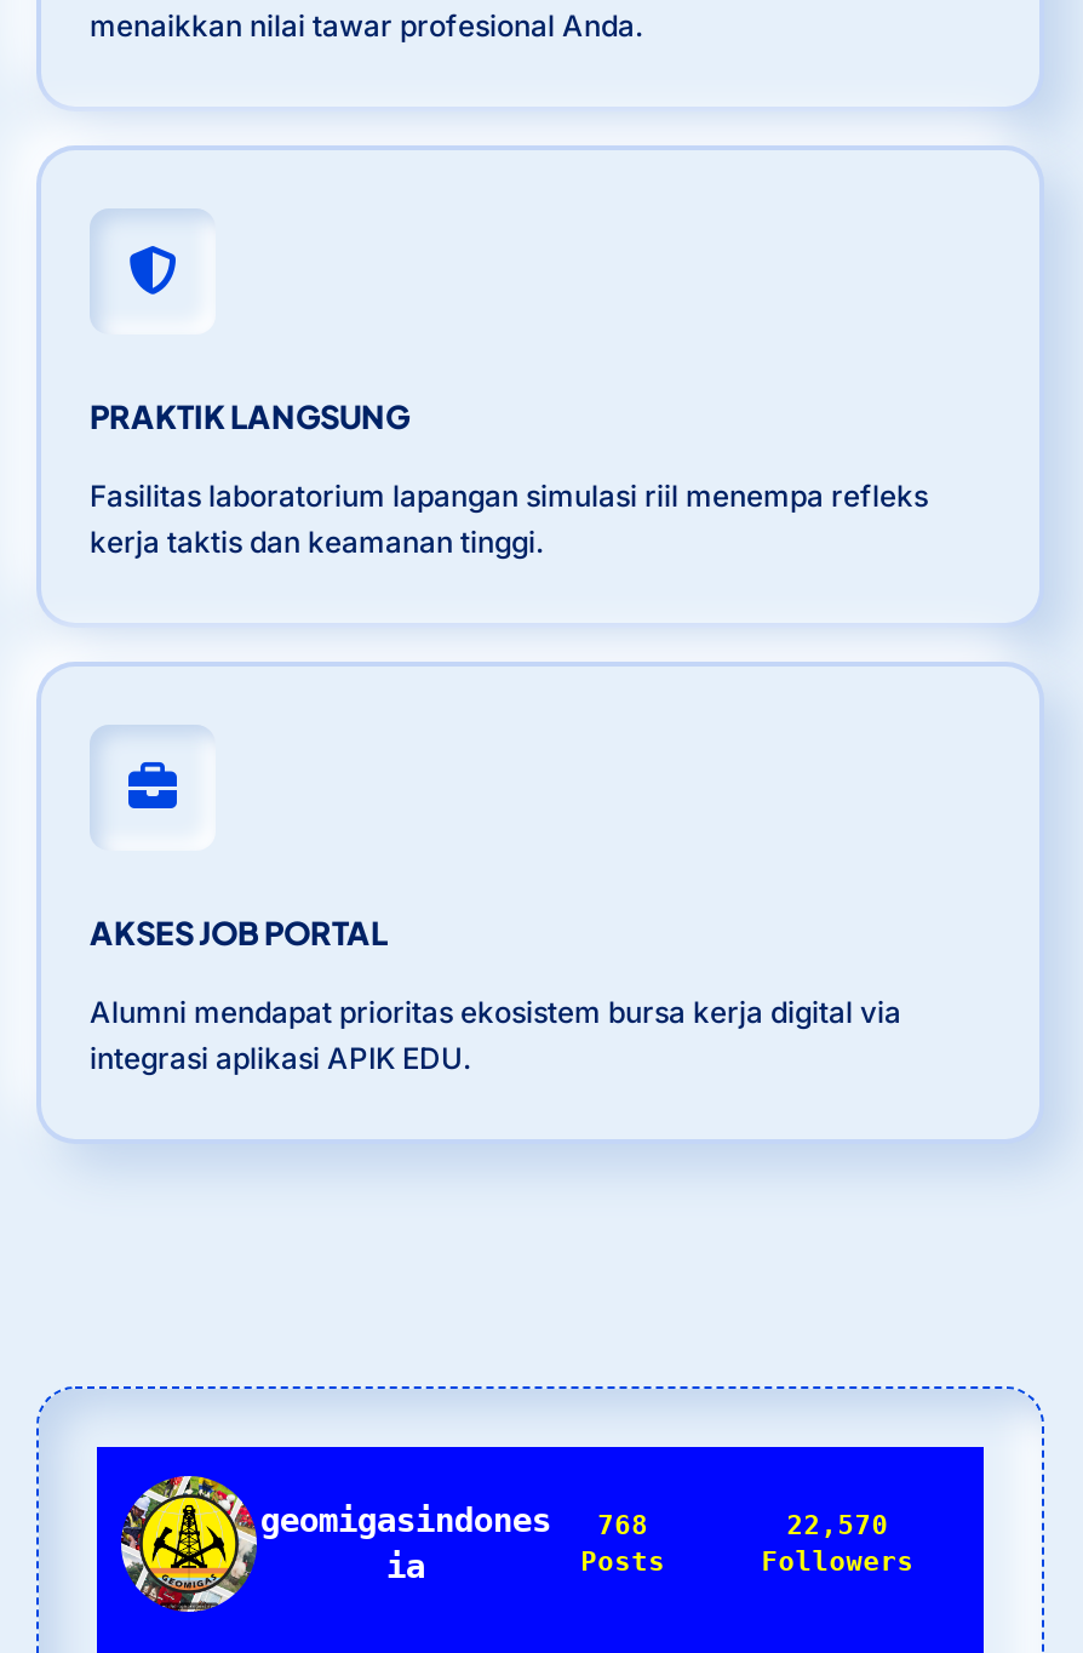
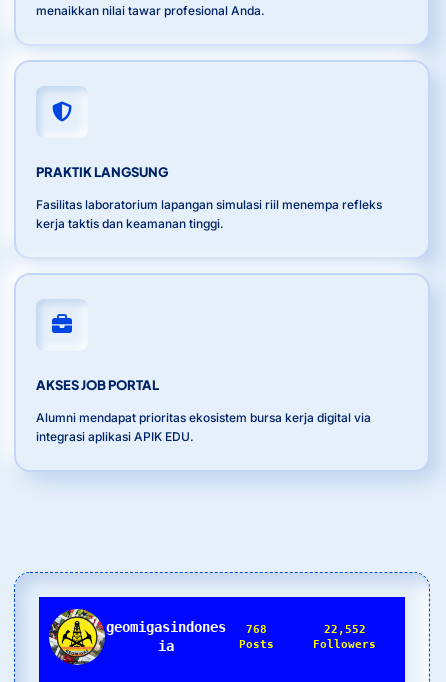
[787,1510,888,1542] 22,570 -> [324,623,366,636] 22,552

